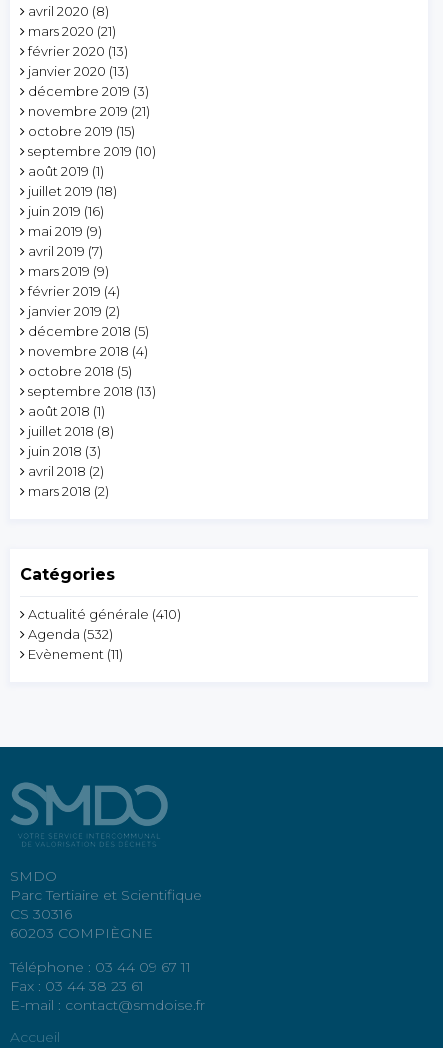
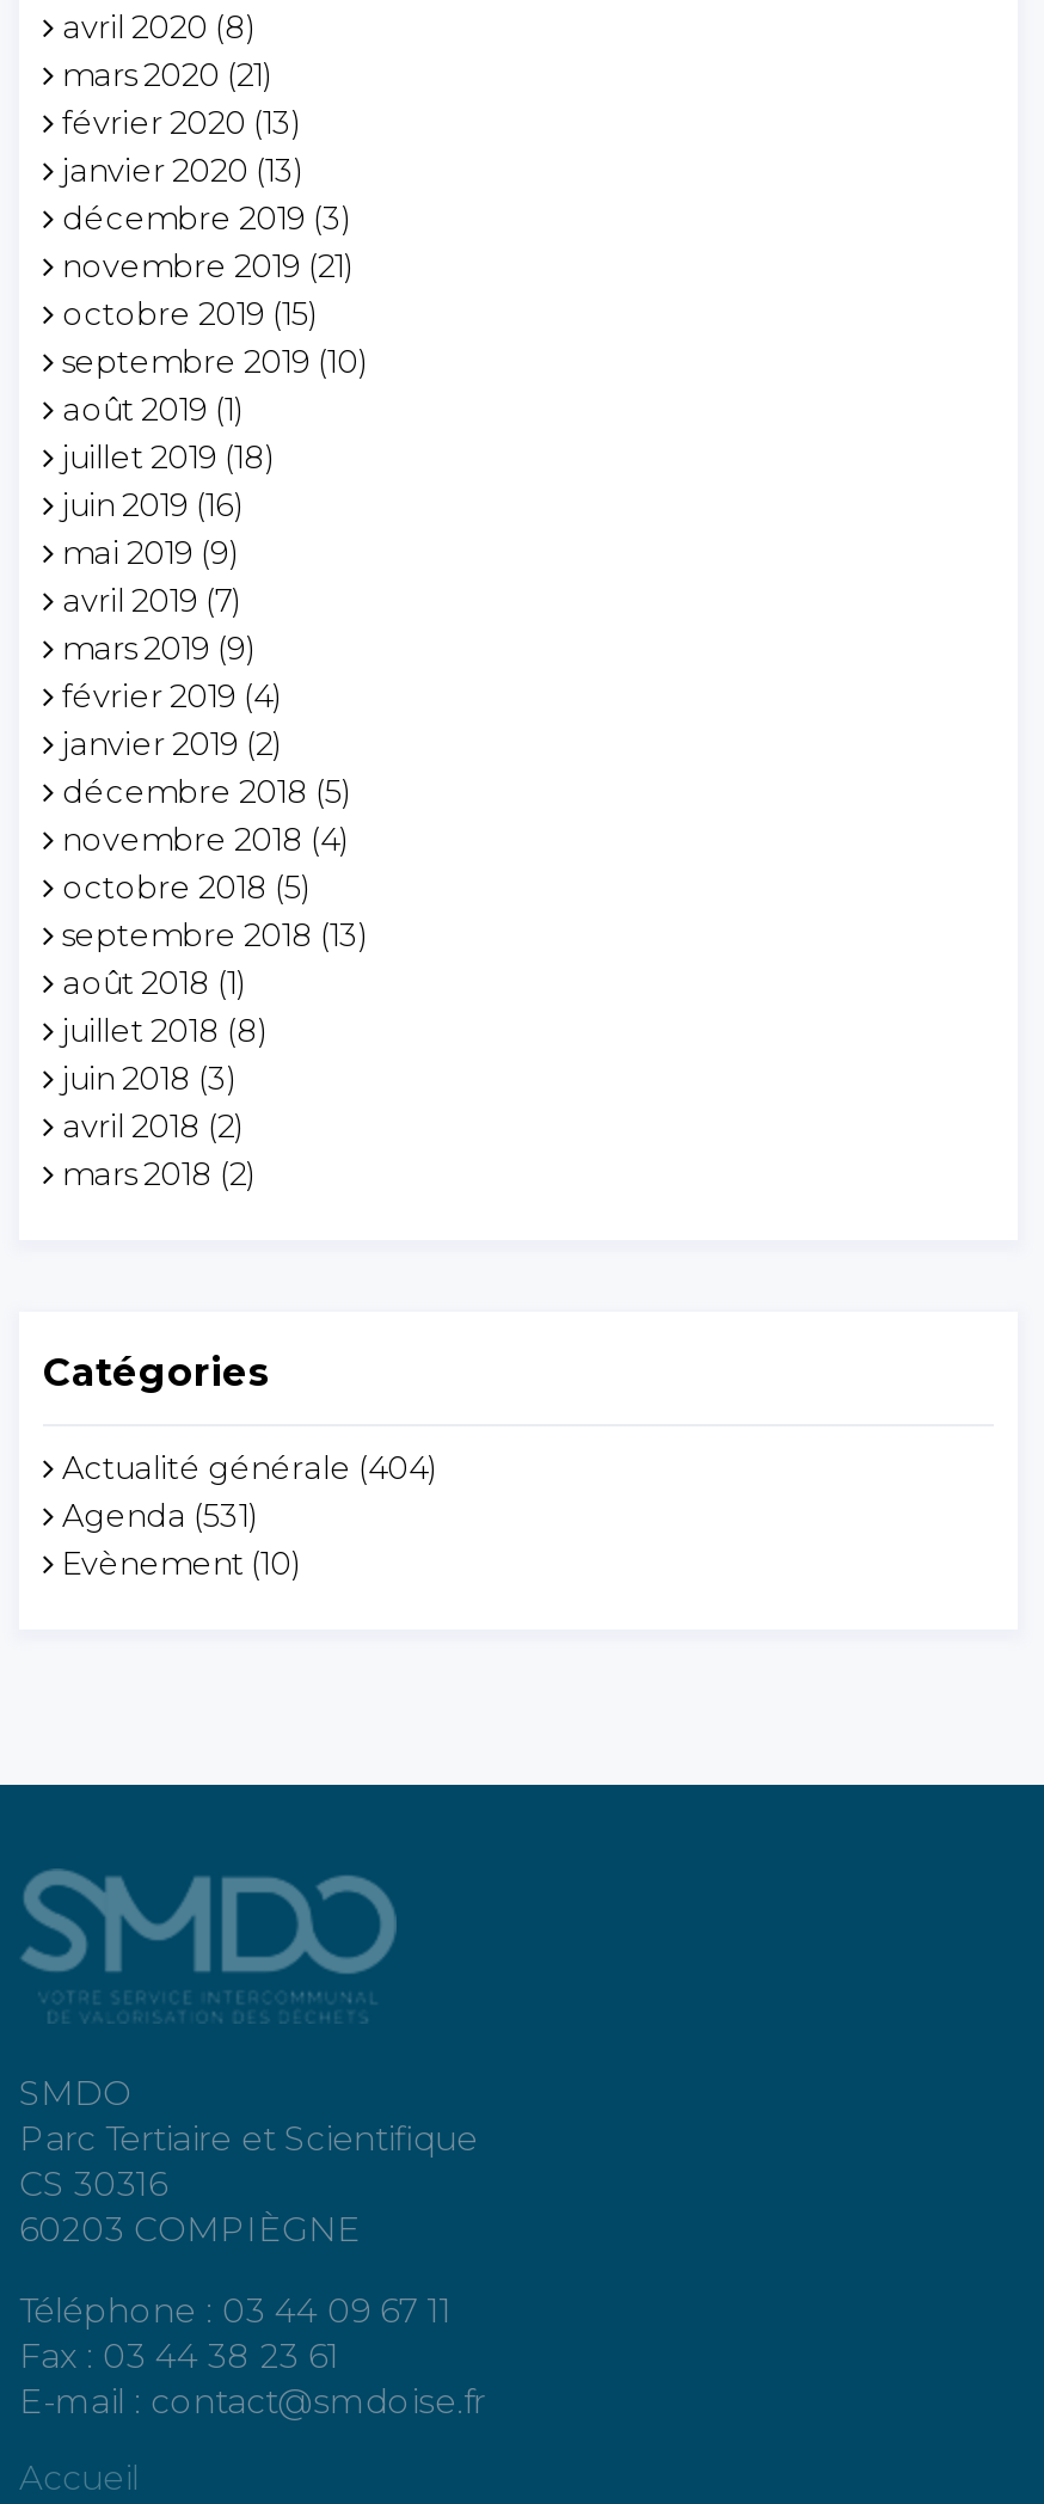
[28,606,181,622] Actualité générale (410) -> [62,1447,437,1485] Actualité générale (404)
[28,626,113,642] Agenda (532) -> [62,1495,258,1533] Agenda (531)
[28,646,123,662] Evènement (11) -> [62,1543,301,1581] Evènement (10)

